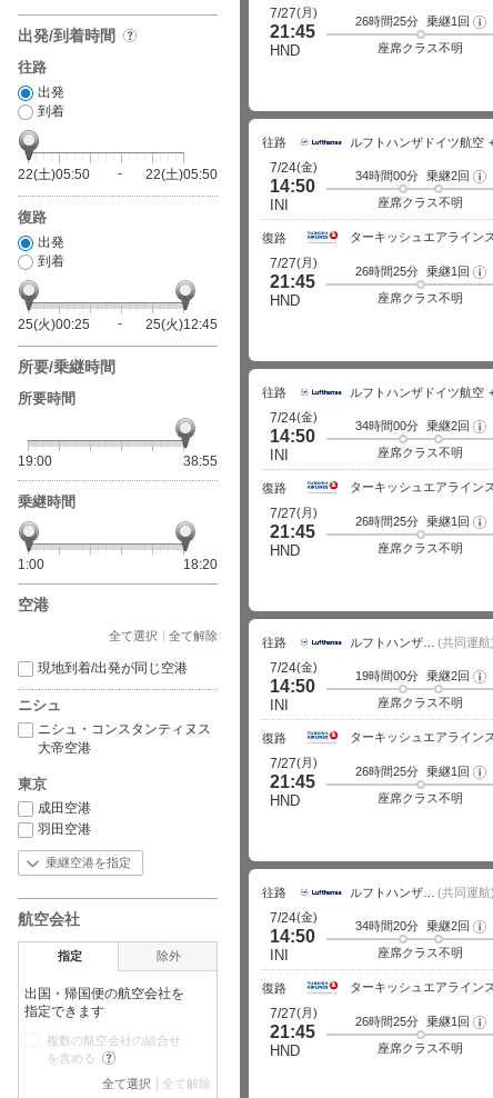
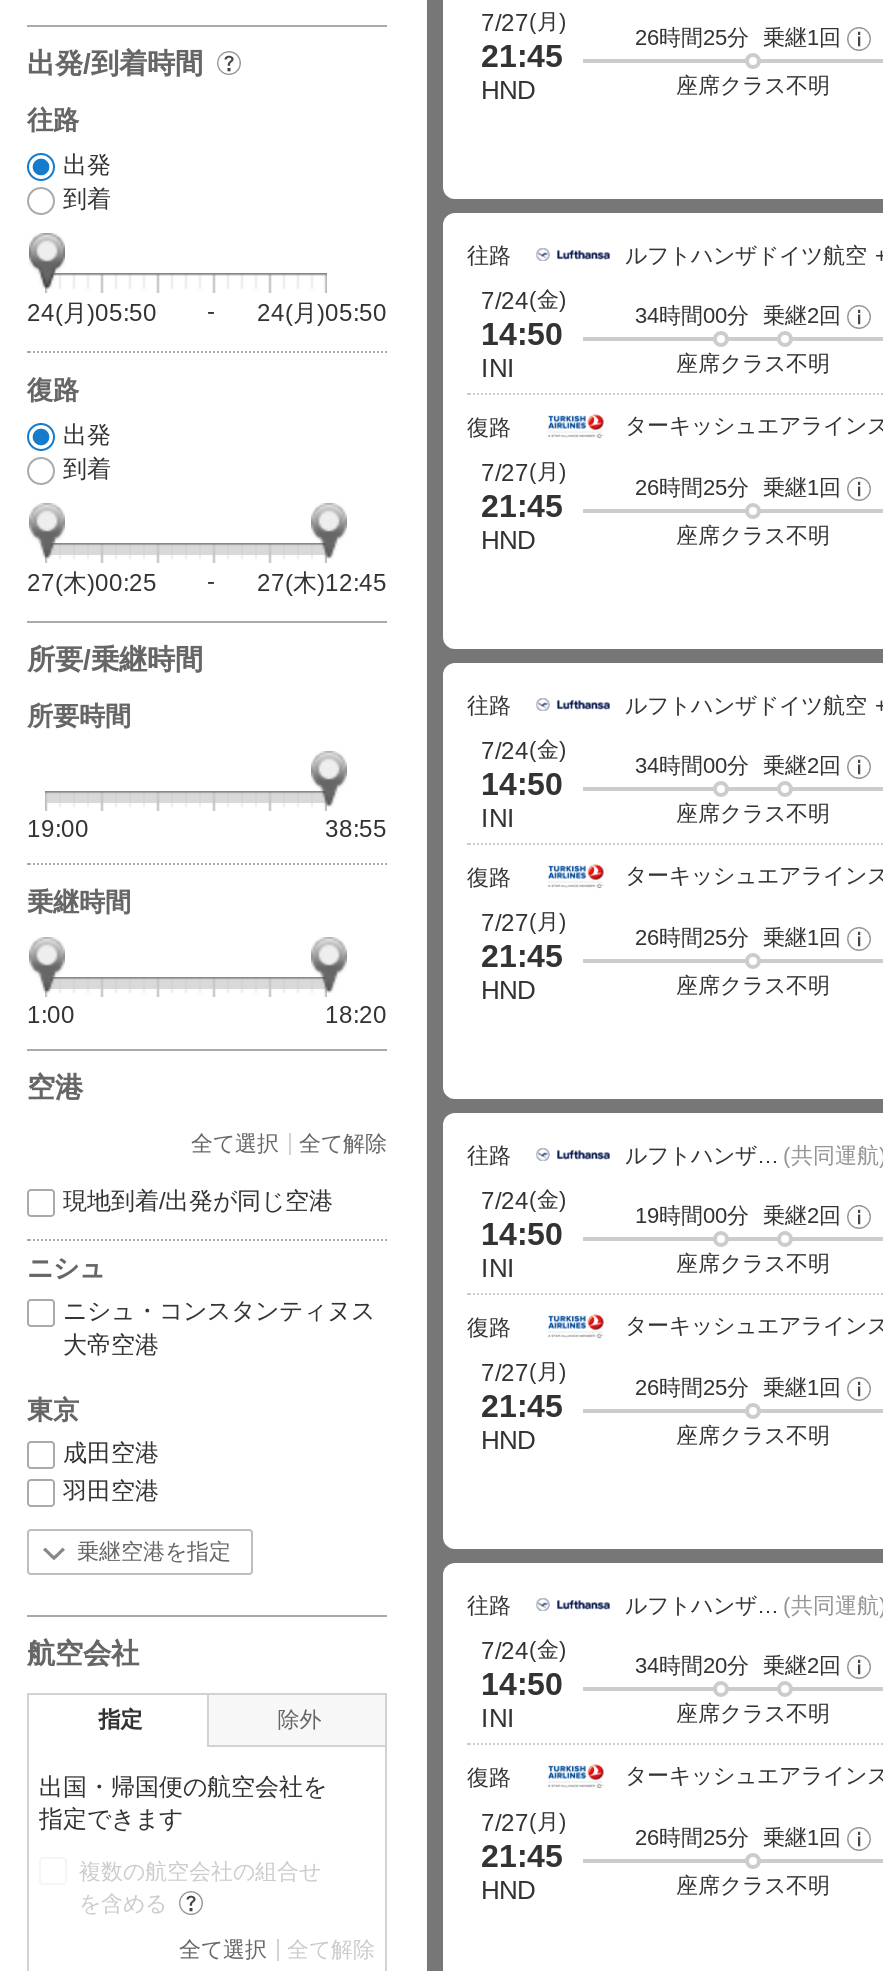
[18,166,218,182] 22(土)05:50 | 22(土)05:50 -> [27,299,387,327] 24(月)05:50 | 24(月)05:50
[18,317,218,332] 25(火)00:25 | 25(火)12:45 -> [27,569,387,597] 27(木)00:25 | 27(木)12:45

